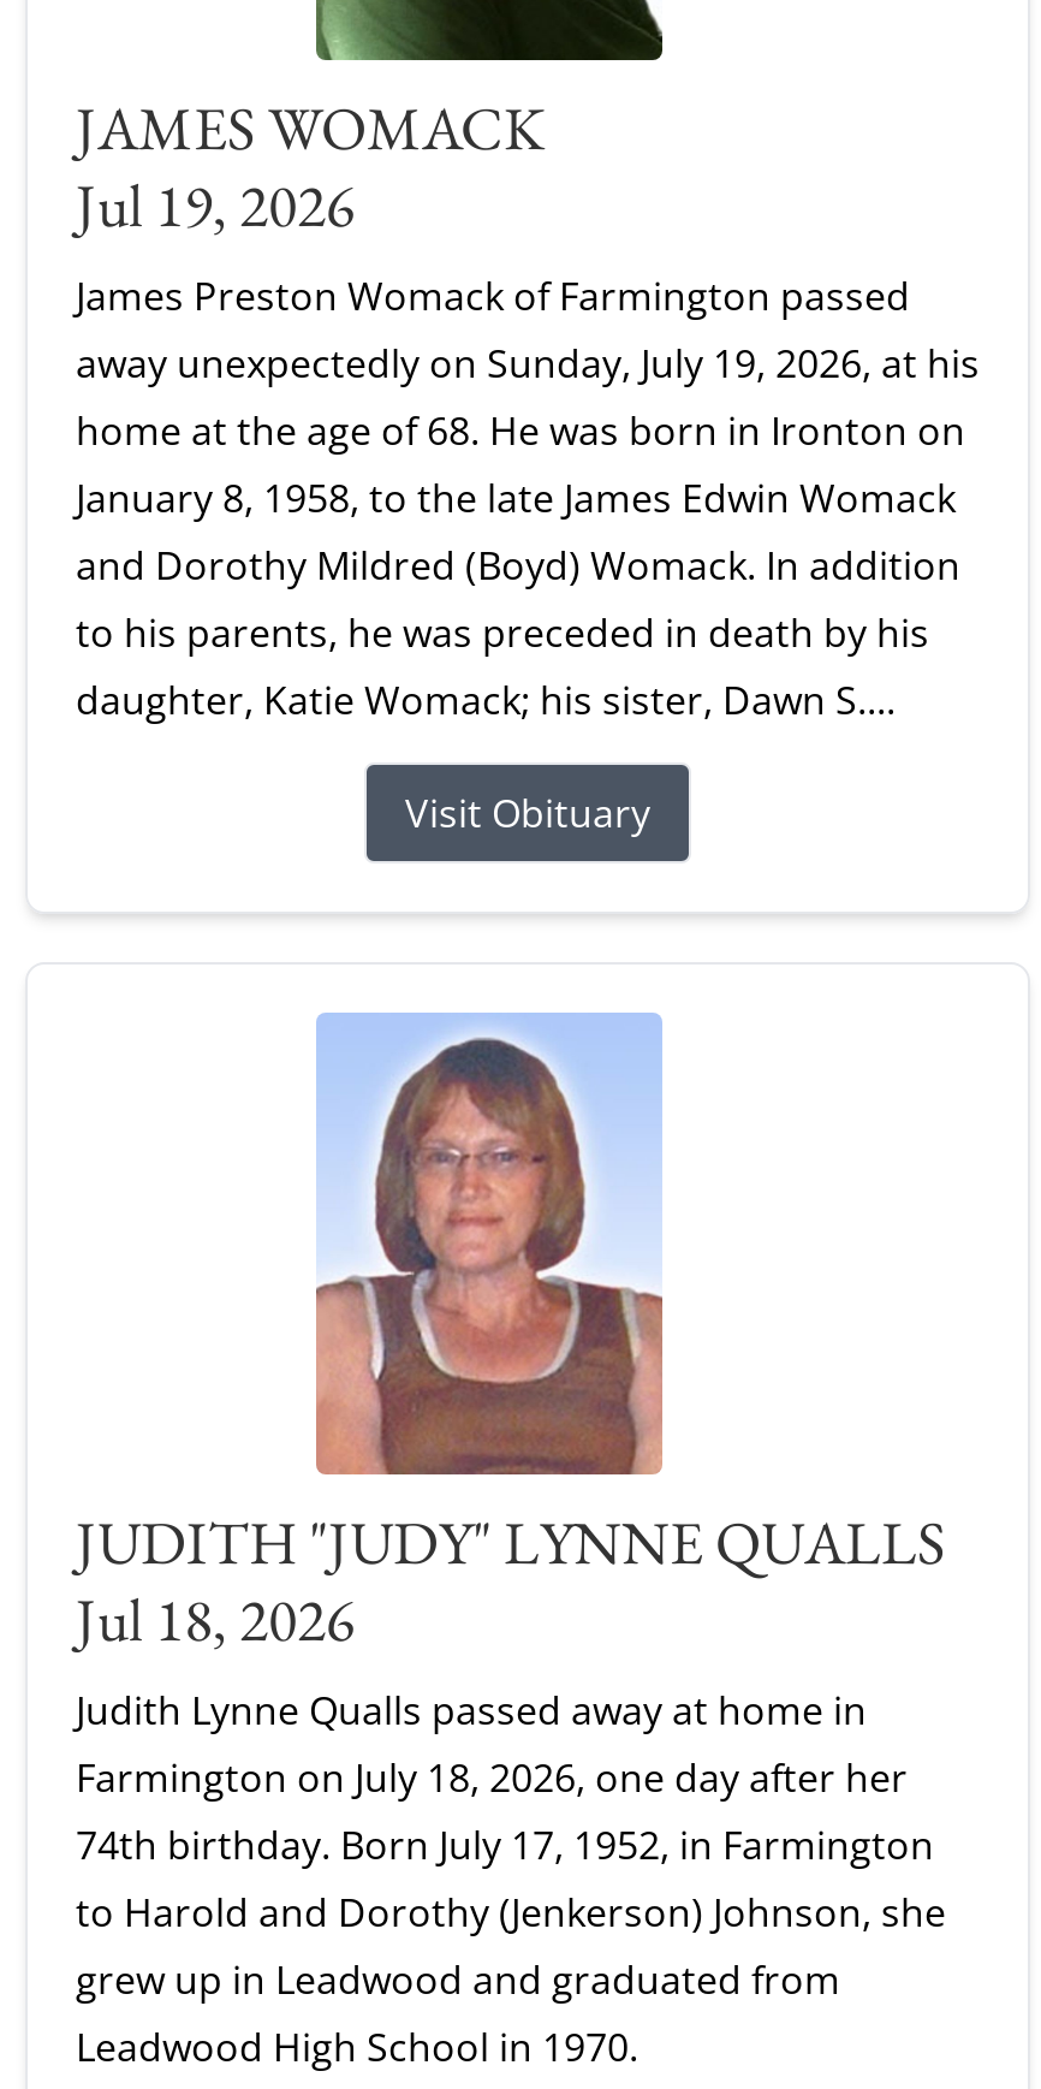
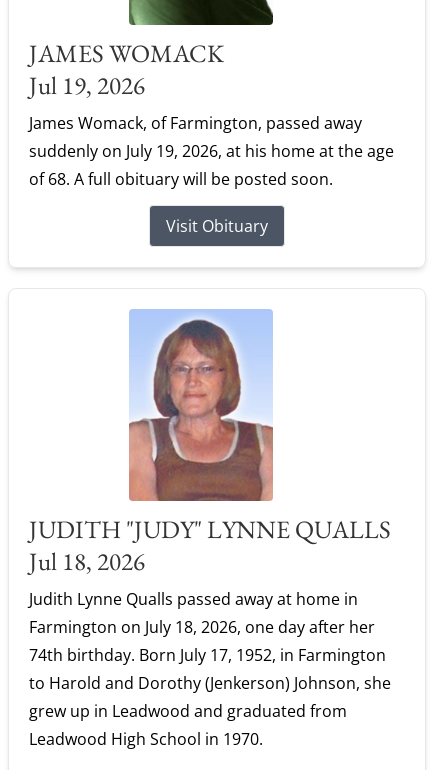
[76,269,980,726] James Preston Womack of Farmington passed | away unexpectedly on Sunday, July 19, 2026, at his | home at the age of 68. He was born in Ironton on | January 8, 1958, to the late James Edwin Womack | and Dorothy Mildred (Boyd) Womack. In addition | to his parents, he was preceded in death by his | daughter, Katie Womack; his sister, Dawn S.... -> [29,112,394,190] James Womack, of Farmington, passed away | suddenly on July 19, 2026, at his home at the age | of 68. A full obituary will be posted soon.

